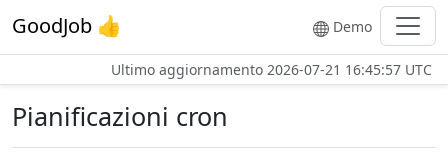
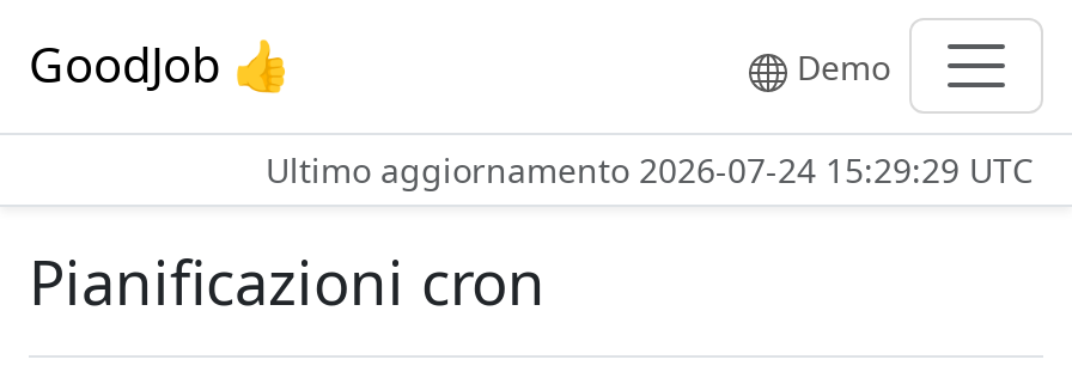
[111,60,432,79] Ultimo aggiornamento 2026-07-21 16:45:57 UTC -> [266,147,1034,193] Ultimo aggiornamento 2026-07-24 15:29:29 UTC

